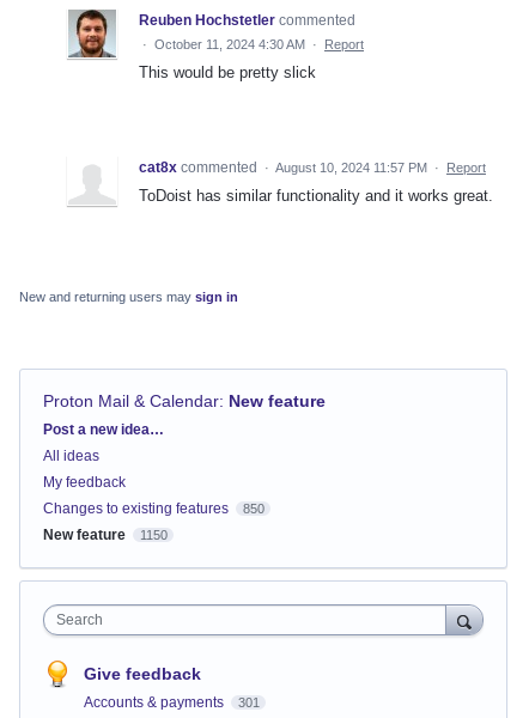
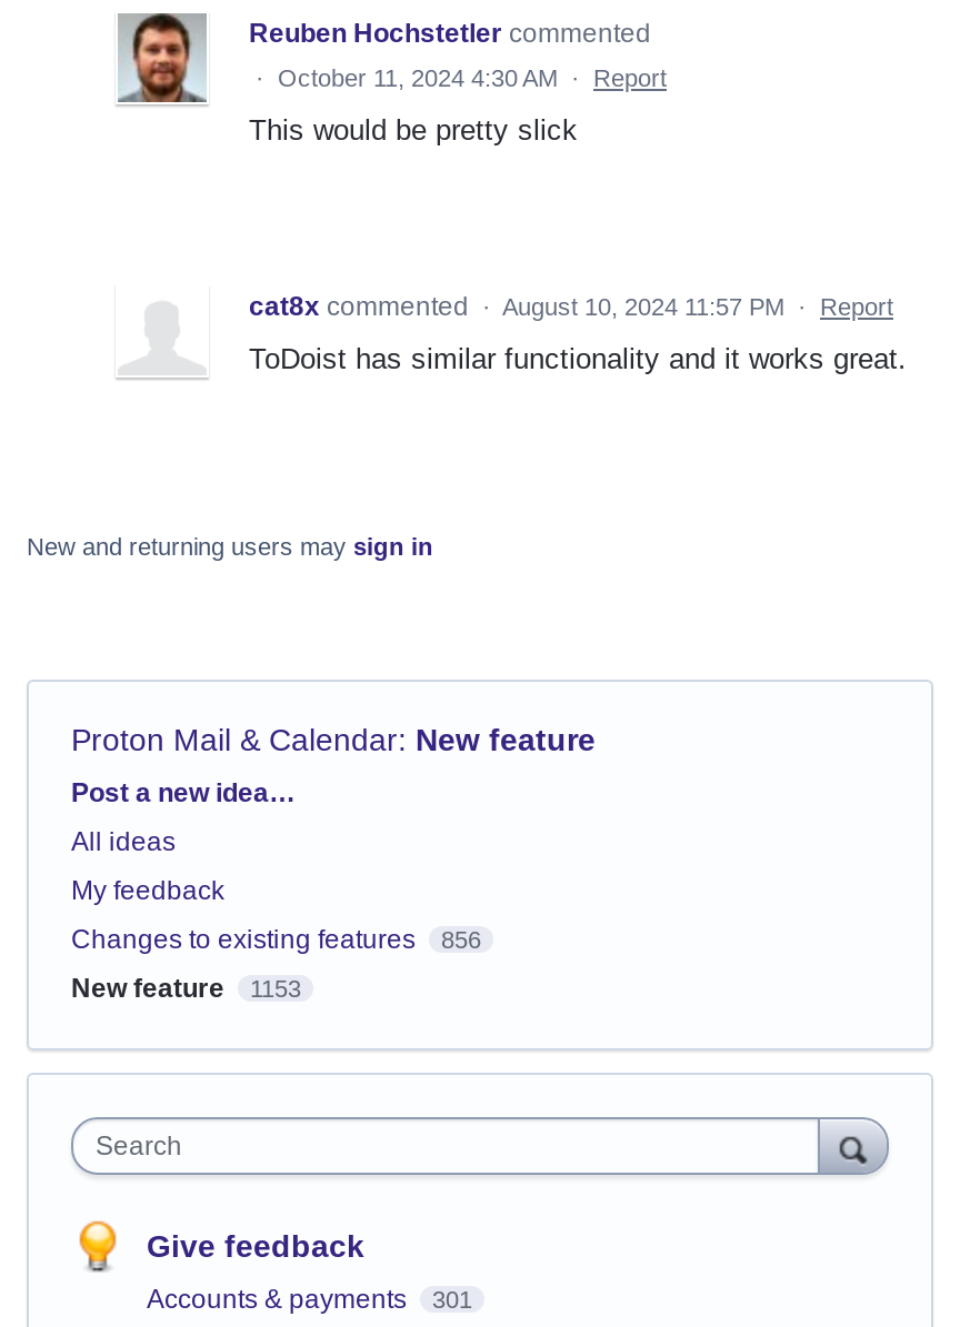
[43,500,264,517] Changes to existing features 850 -> [71,924,481,955] Changes to existing features 856
[43,527,167,543] New feature 1150 -> [71,973,301,1004] New feature 1153

